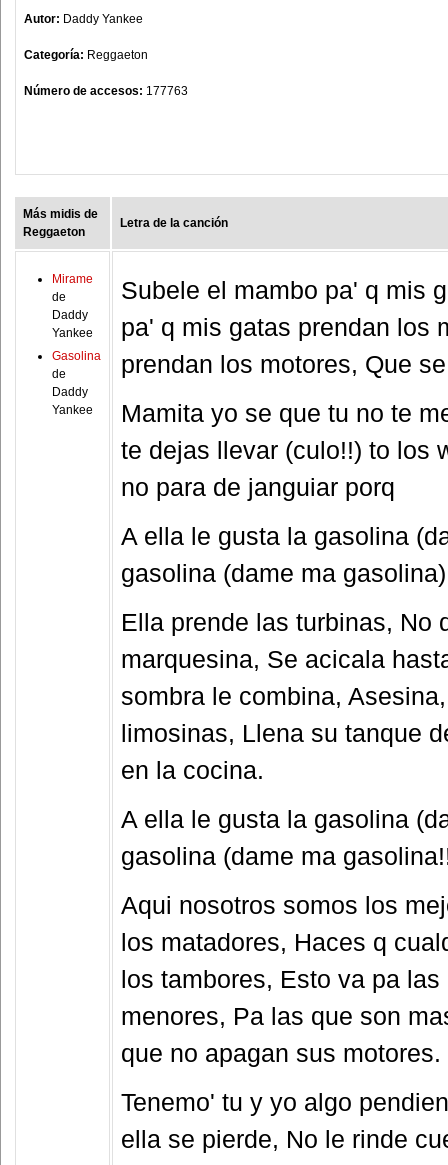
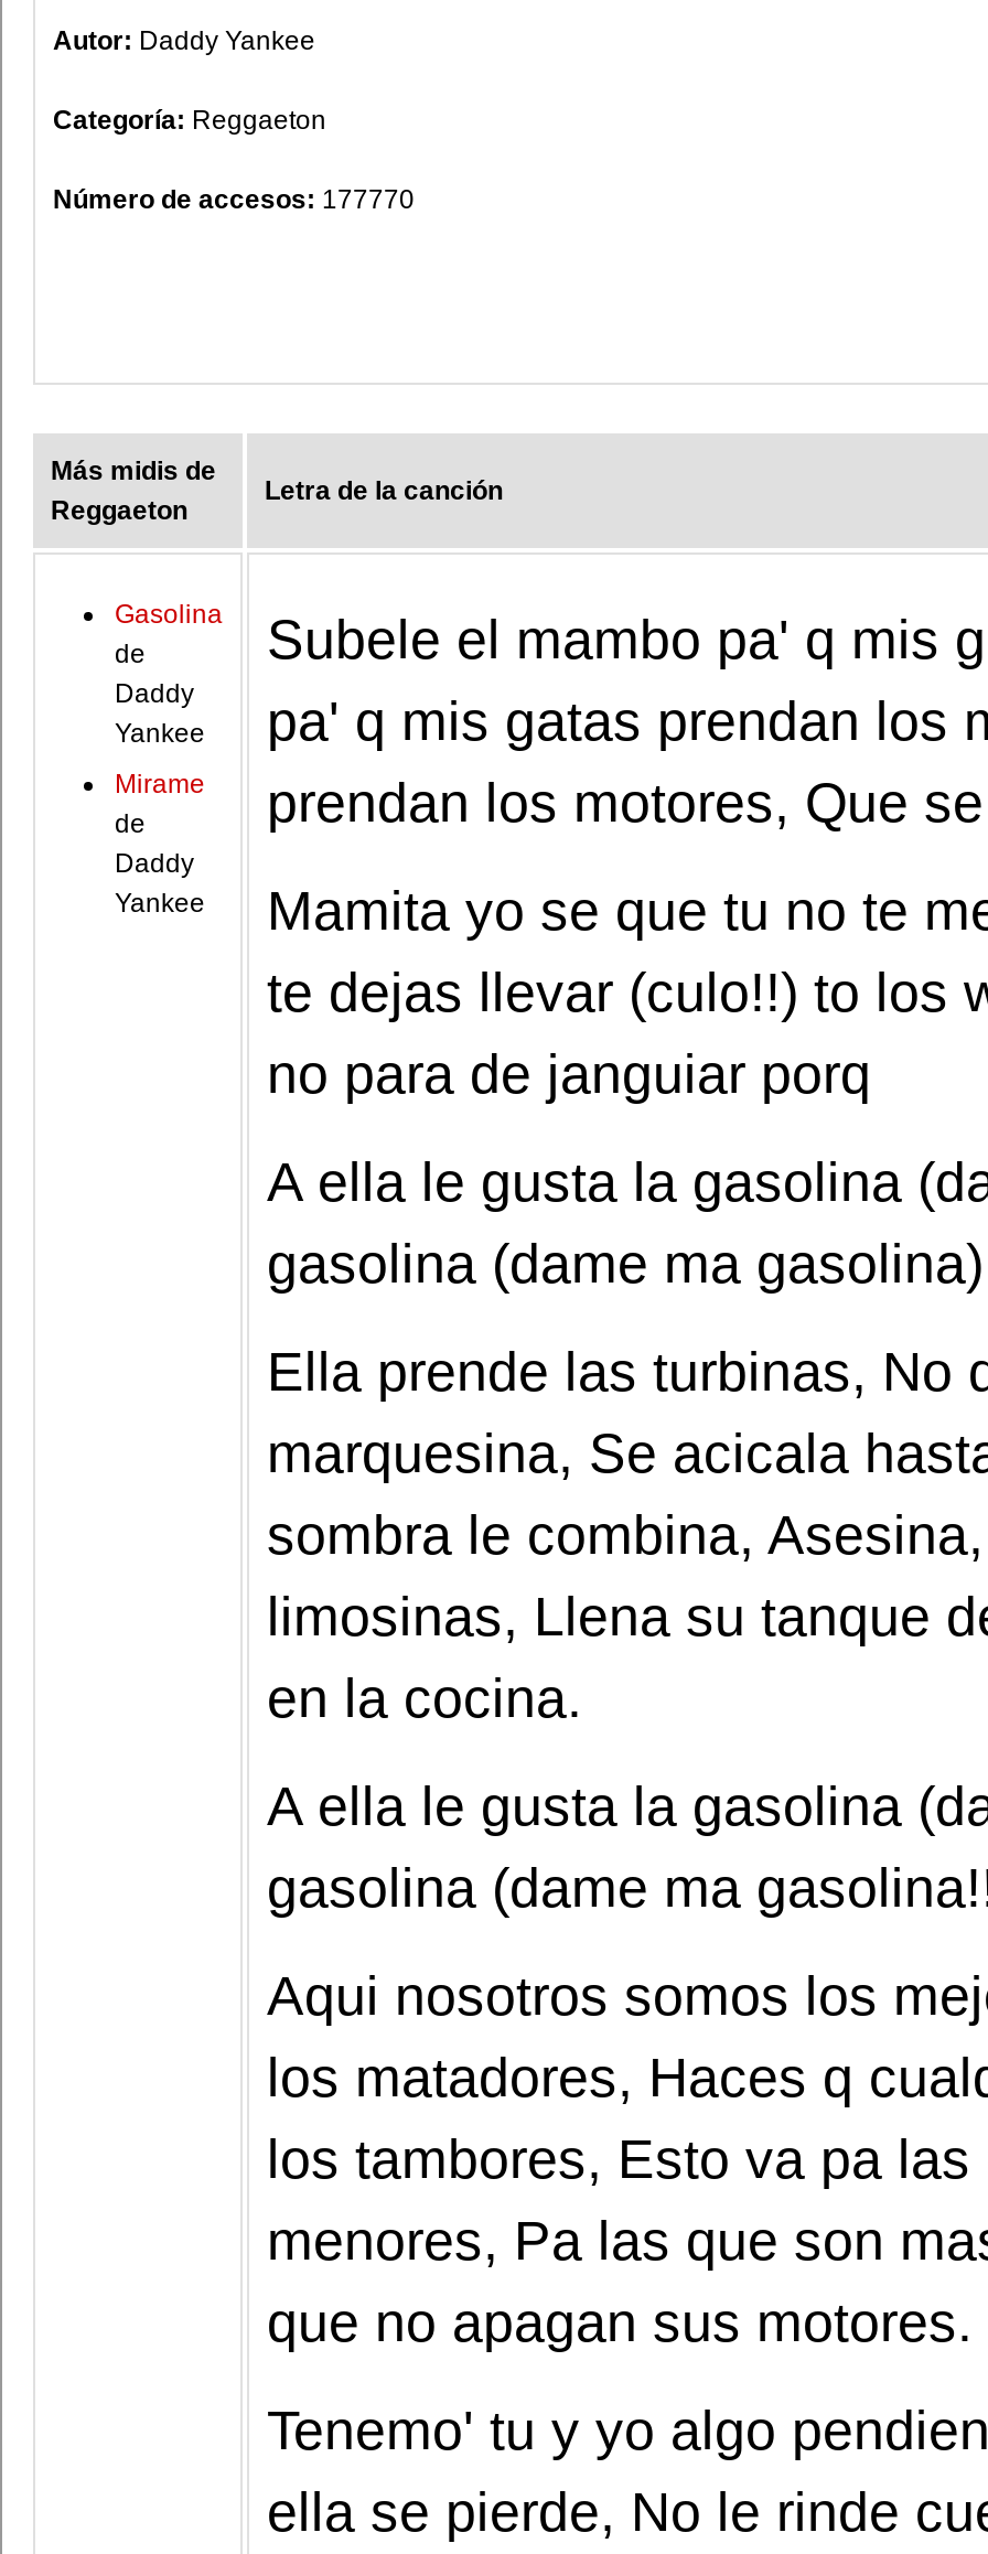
[24,84,188,98] Número de accesos: 177763 -> [53,185,415,215] Número de accesos: 177770
moved [52,272,93,286] -> [115,769,205,800]: Mirame
moved [52,349,101,363] -> [115,599,223,630]: Gasolina

